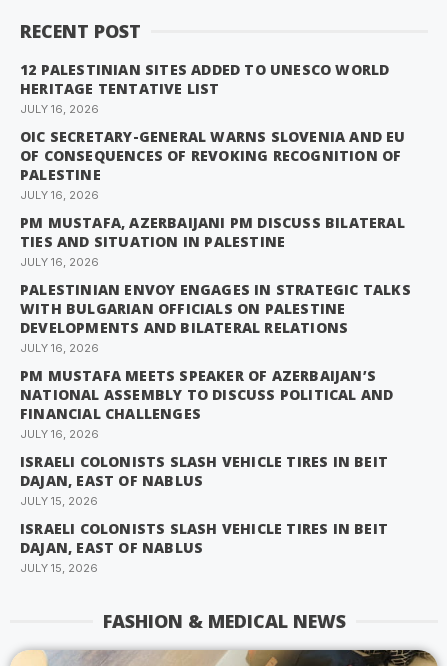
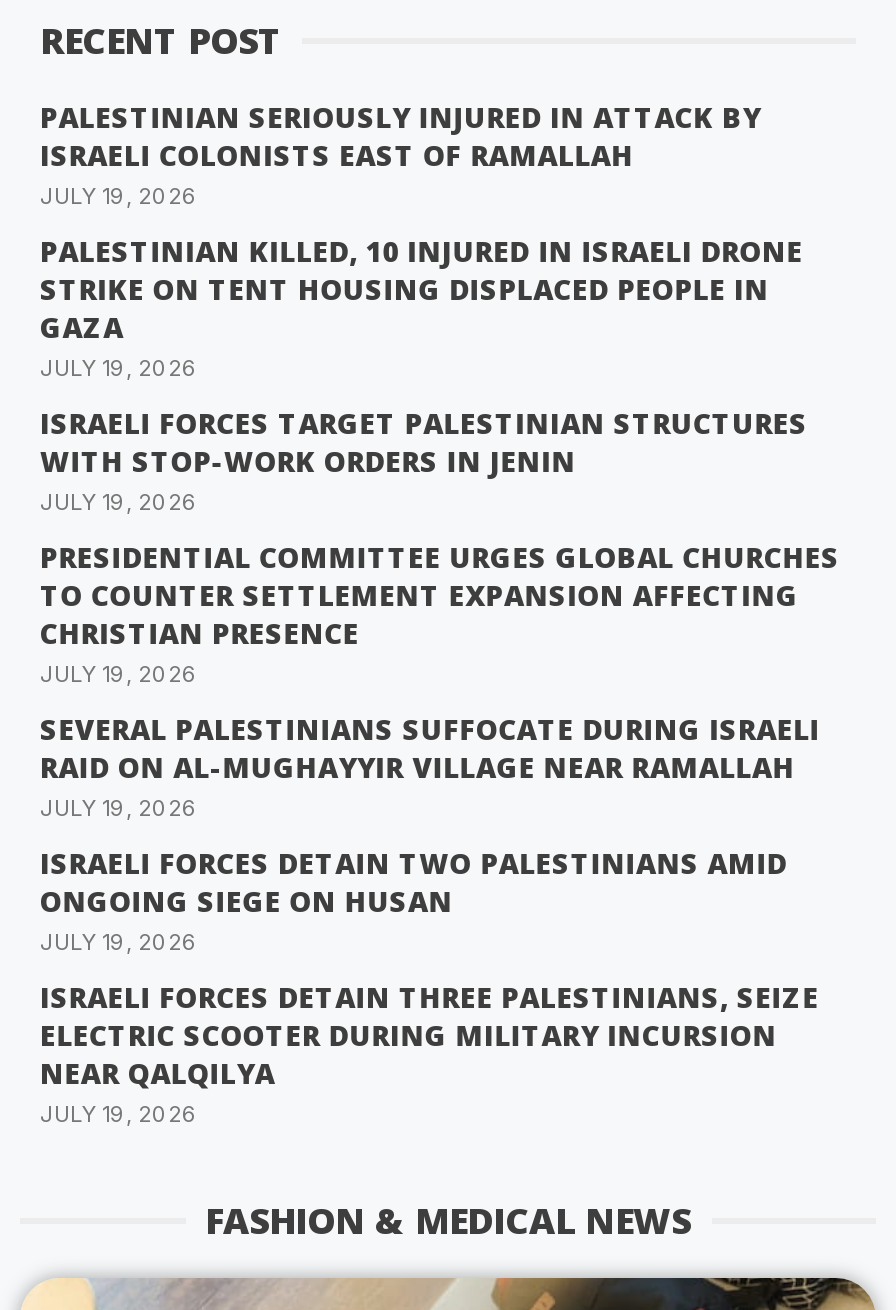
[20,60,389,116] 12 PALESTINIAN SITES ADDED TO UNESCO WORLD | HERITAGE TENTATIVE LIST | JULY 16, 2026 -> [40,99,761,211] PALESTINIAN SERIOUSLY INJURED IN ATTACK BY | ISRAELI COLONISTS EAST OF RAMALLAH | JULY 19, 2026
[20,127,406,202] OIC SECRETARY-GENERAL WARNS SLOVENIA AND EU | OF CONSEQUENCES OF REVOKING RECOGNITION OF | PALESTINE | JULY 16, 2026 -> [40,233,803,383] PALESTINIAN KILLED, 10 INJURED IN ISRAELI DRONE | STRIKE ON TENT HOUSING DISPLACED PEOPLE IN | GAZA | JULY 19, 2026
[20,213,405,269] PM MUSTAFA, AZERBAIJANI PM DISCUSS BILATERAL | TIES AND SITUATION IN PALESTINE | JULY 16, 2026 -> [40,405,808,517] ISRAELI FORCES TARGET PALESTINIAN STRUCTURES | WITH STOP-WORK ORDERS IN JENIN | JULY 19, 2026
[20,280,411,355] PALESTINIAN ENVOY ENGAGES IN STRATEGIC TALKS | WITH BULGARIAN OFFICIALS ON PALESTINE | DEVELOPMENTS AND BILATERAL RELATIONS | JULY 16, 2026 -> [40,539,840,689] PRESIDENTIAL COMMITTEE URGES GLOBAL CHURCHES | TO COUNTER SETTLEMENT EXPANSION AFFECTING | CHRISTIAN PRESENCE | JULY 19, 2026
[20,366,393,441] PM MUSTAFA MEETS SPEAKER OF AZERBAIJAN’S | NATIONAL ASSEMBLY TO DISCUSS POLITICAL AND | FINANCIAL CHALLENGES | JULY 16, 2026 -> [40,711,820,823] SEVERAL PALESTINIANS SUFFOCATE DURING ISRAELI | RAID ON AL-MUGHAYYIR VILLAGE NEAR RAMALLAH | JULY 19, 2026
[20,452,388,508] ISRAELI COLONISTS SLASH VEHICLE TIRES IN BEIT | DAJAN, EAST OF NABLUS | JULY 15, 2026 -> [40,845,787,957] ISRAELI FORCES DETAIN TWO PALESTINIANS AMID | ONGOING SIEGE ON HUSAN | JULY 19, 2026
[20,519,388,575] ISRAELI COLONISTS SLASH VEHICLE TIRES IN BEIT | DAJAN, EAST OF NABLUS | JULY 15, 2026 -> [40,979,819,1129] ISRAELI FORCES DETAIN THREE PALESTINIANS, SEIZE | ELECTRIC SCOOTER DURING MILITARY INCURSION | NEAR QALQILYA | JULY 19, 2026

